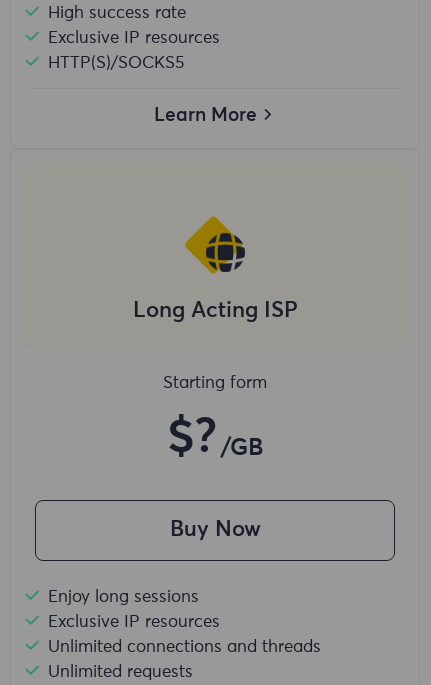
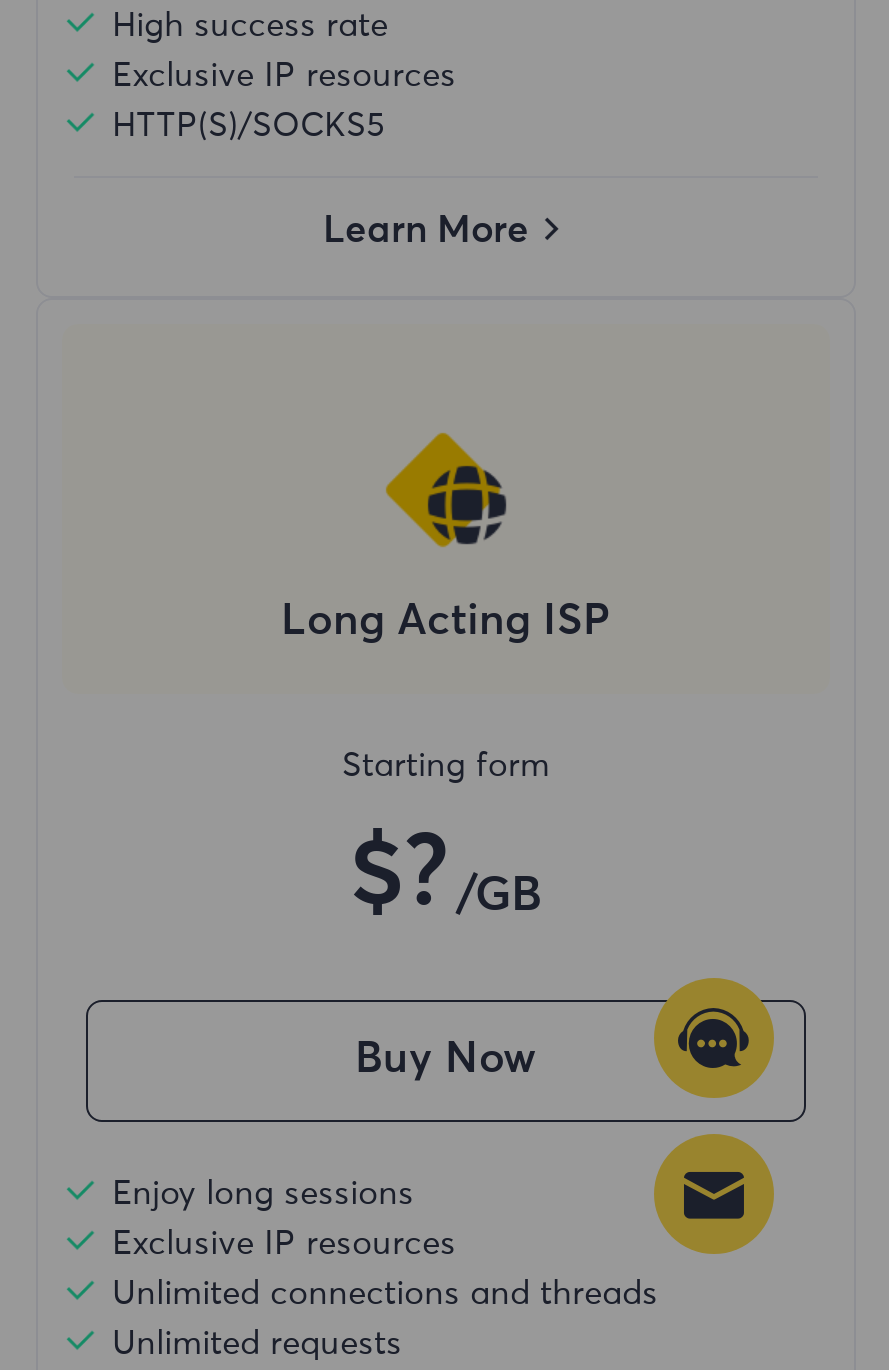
none -> [652,976,776,1100] [image]
none -> [652,1132,776,1256] [image]

